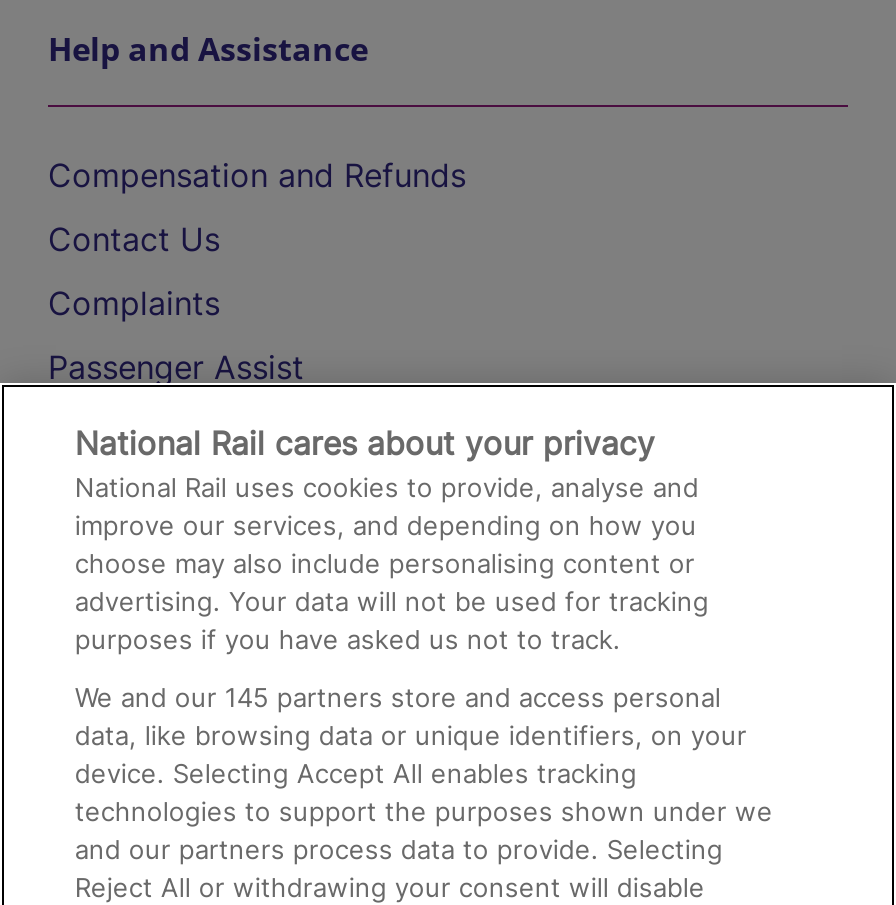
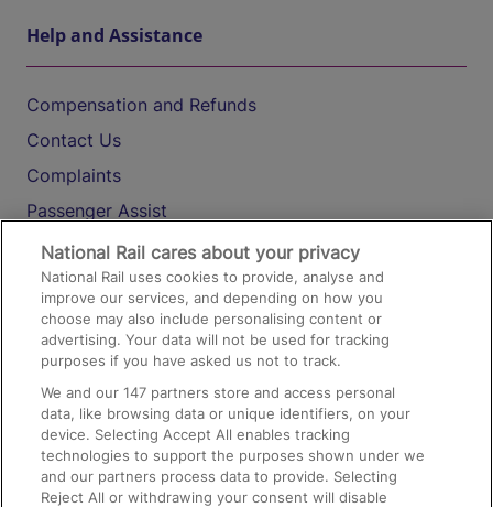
[75,681,721,713] We and our 145 partners store and access personal -> [41,384,396,401] We and our 147 partners store and access personal

